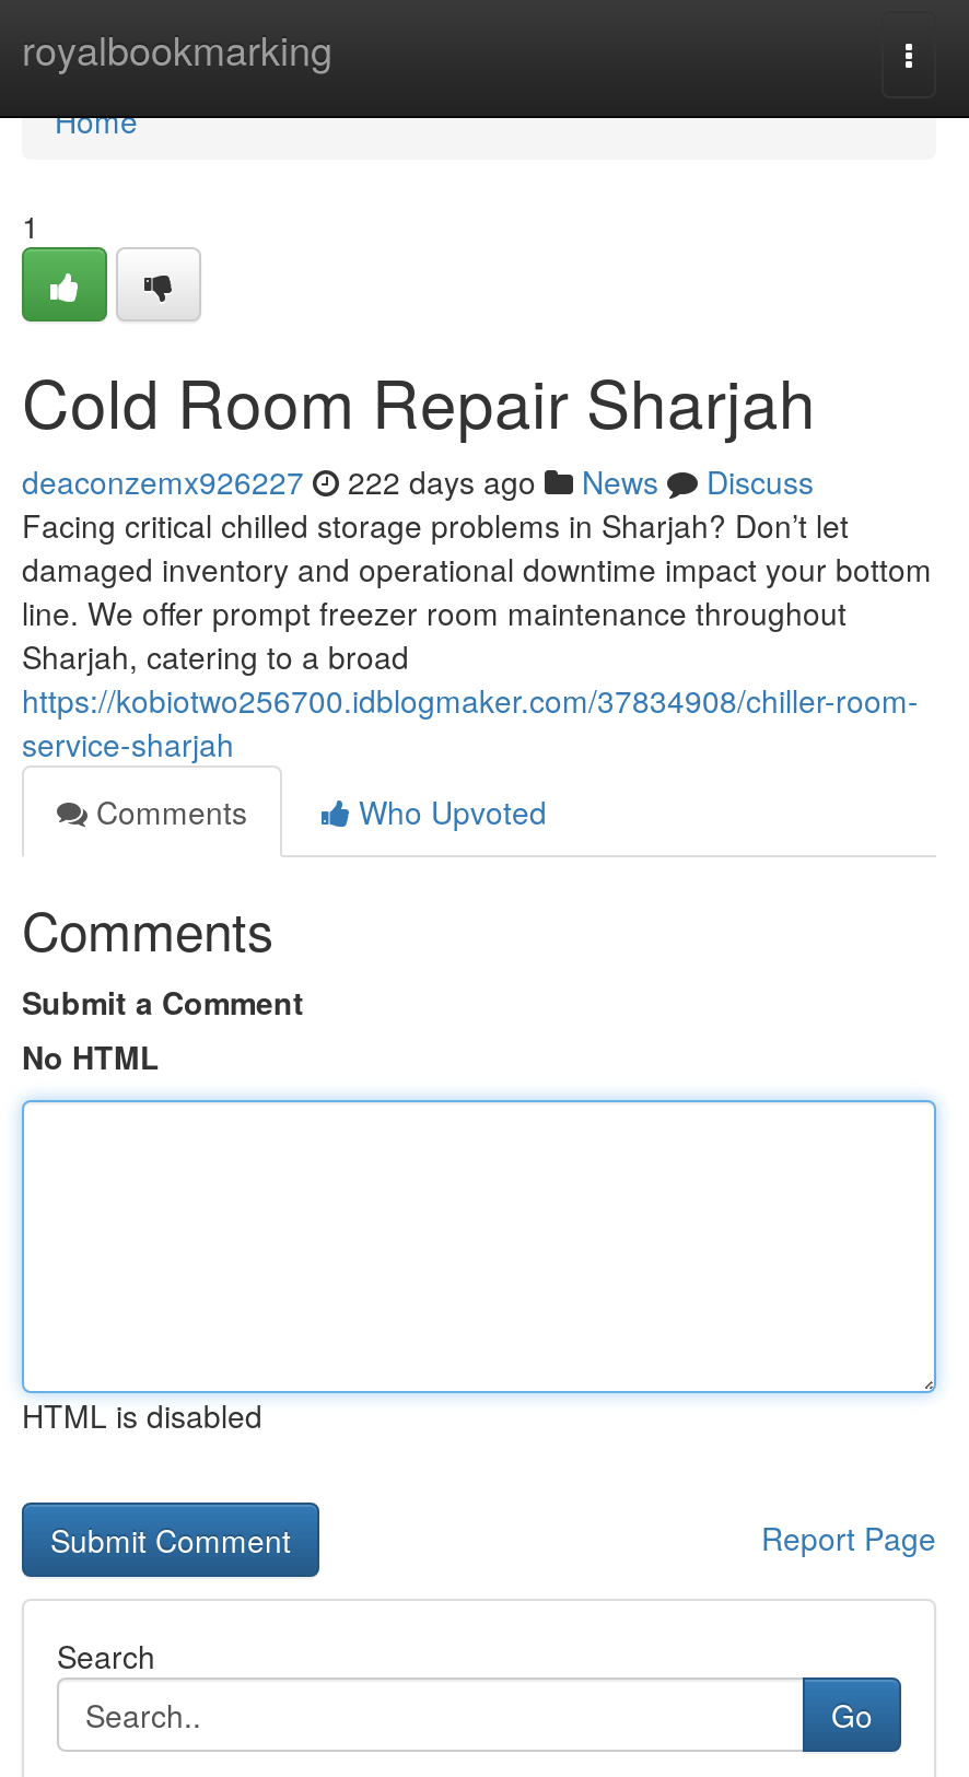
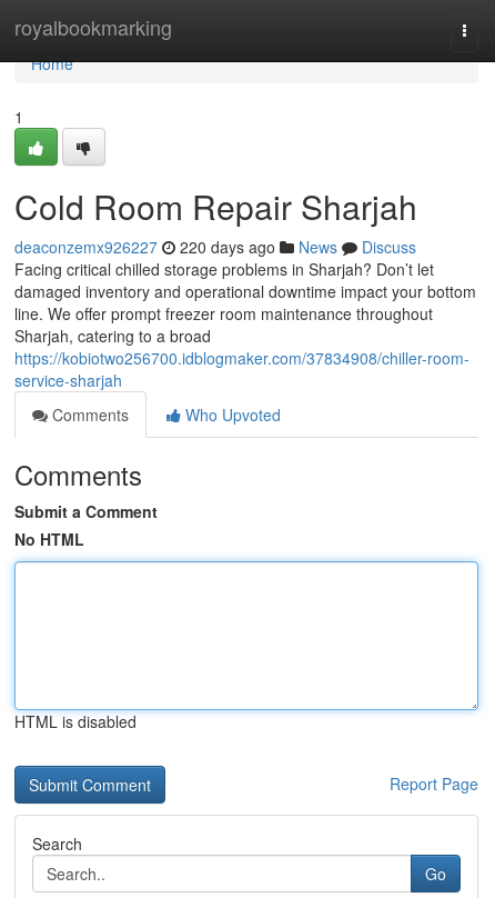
[22,459,814,503] deaconzemx926227 222 days ago News Discuss -> [14,236,416,258] deaconzemx926227 220 days ago News Discuss

